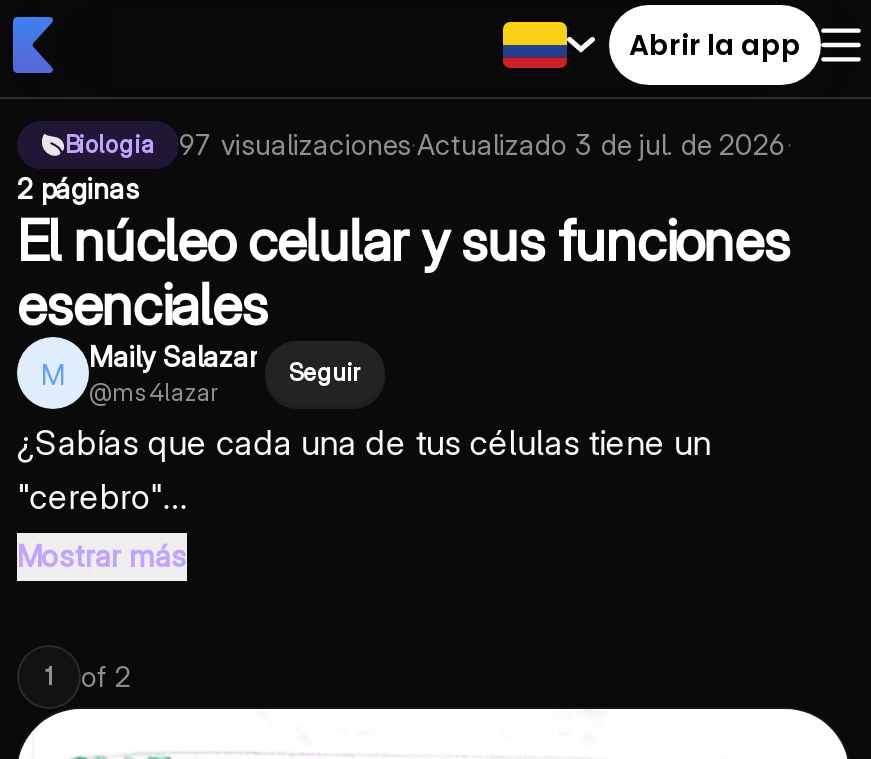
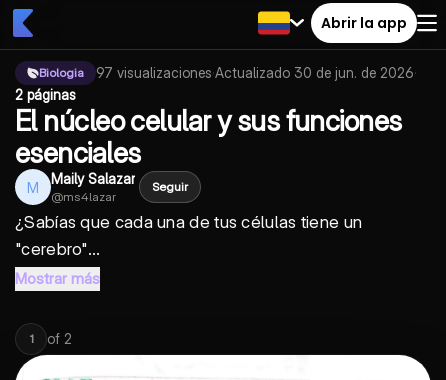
[179,127,793,161] 97 visualizaciones·Actualizado 3 de jul. de 2026 · -> [96,64,417,81] 97 visualizaciones·Actualizado 30 de jun. de 2026 ·

